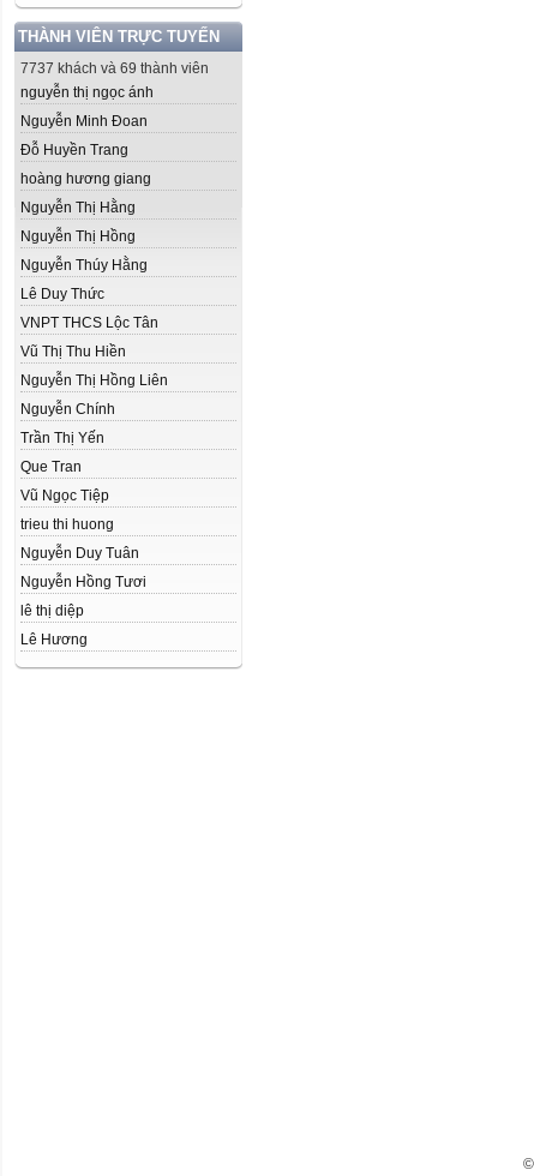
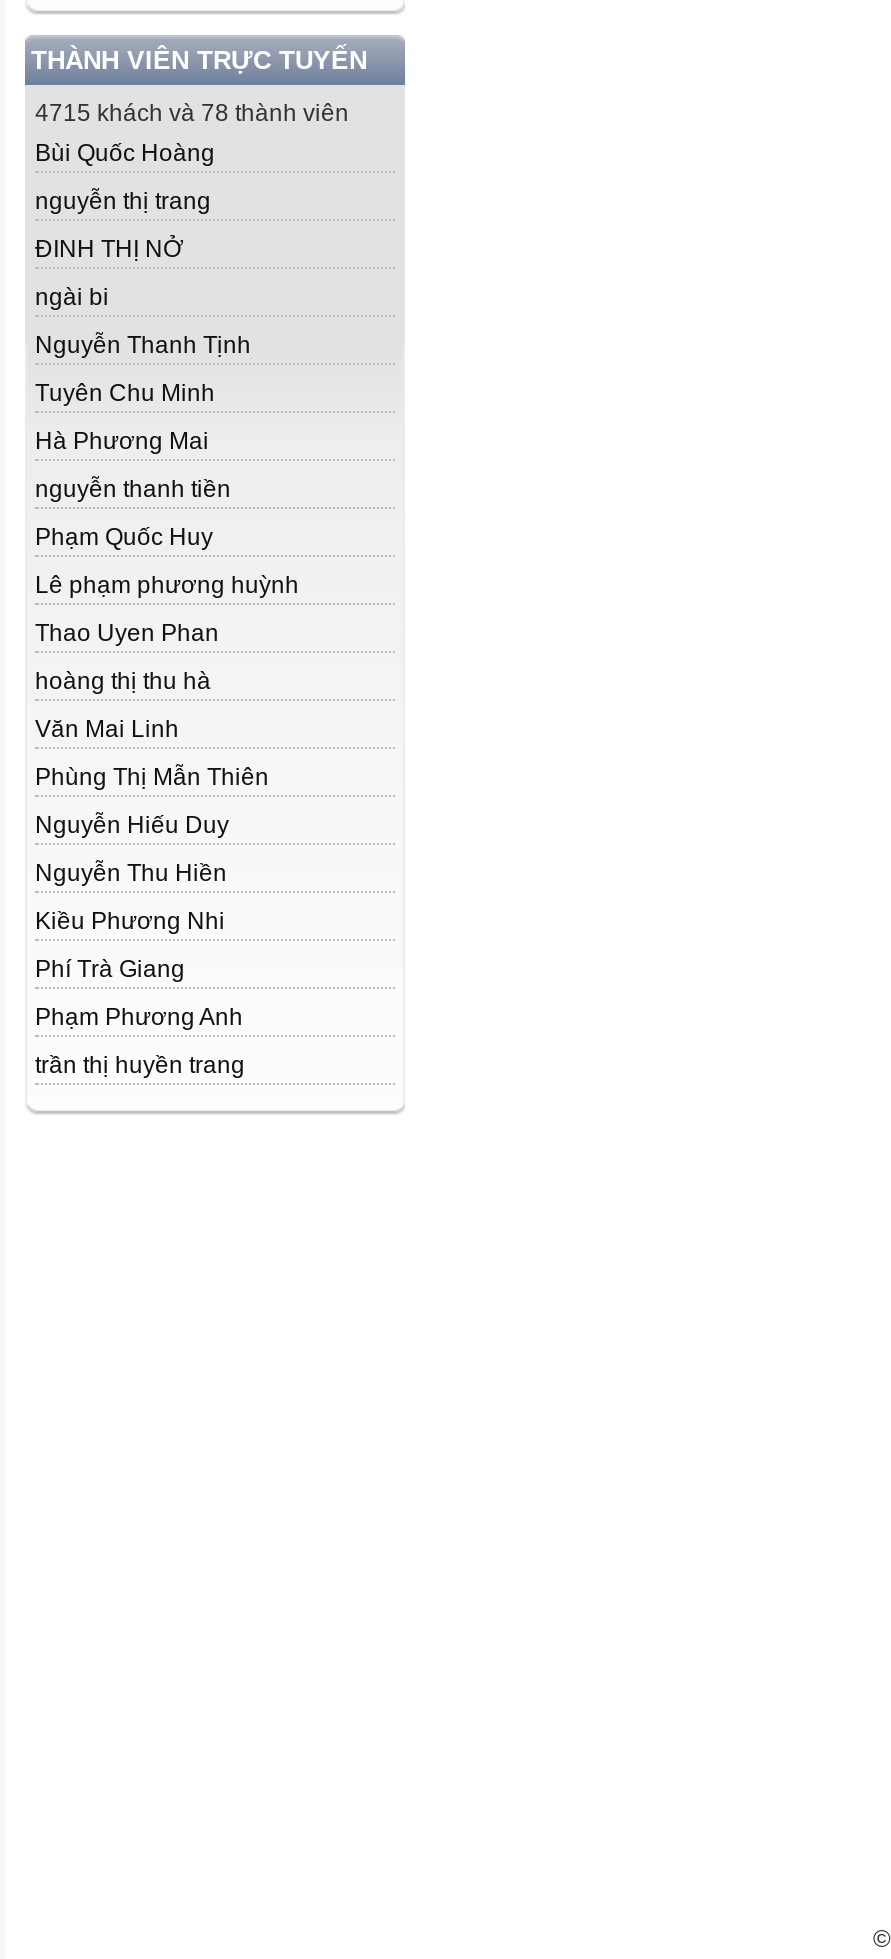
[20,60,209,101] 7737 khách và 69 thành viên | nguyễn thị ngọc ánh -> [35,99,349,167] 4715 khách và 78 thành viên | Bùi Quốc Hoàng
[20,113,148,130] Nguyễn Minh Đoan -> [35,187,211,215] nguyễn thị trang
[20,142,128,158] Đỗ Huyền Trang -> [35,235,183,263] ĐINH THỊ NỞ
[20,170,151,187] hoàng hương giang -> [35,283,109,311] ngài bi
[20,199,136,216] Nguyễn Thị Hằng -> [35,331,251,359] Nguyễn Thanh Tịnh
[20,228,136,245] Nguyễn Thị Hồng -> [35,379,215,407] Tuyên Chu Minh
[20,257,148,274] Nguyễn Thúy Hằng -> [35,427,209,455] Hà Phương Mai
[20,286,104,302] Lê Duy Thức -> [35,475,231,503] nguyễn thanh tiền
[20,314,158,331] VNPT THCS Lộc Tân -> [35,523,213,551] Phạm Quốc Huy
[20,343,126,360] Vũ Thị Thu Hiền -> [35,571,299,599] Lê phạm phương huỳnh
[20,372,168,389] Nguyễn Thị Hồng Liên -> [35,619,219,647] Thao Uyen Phan
[20,401,115,418] Nguyễn Chính -> [35,667,211,695] hoàng thị thu hà
[20,430,104,446] Trần Thị Yến -> [35,715,179,743] Văn Mai Linh
[20,458,82,475] Que Tran -> [35,763,269,791] Phùng Thị Mẫn Thiên
[20,487,109,504] Vũ Ngọc Tiệp -> [35,811,229,839] Nguyễn Hiếu Duy
[20,516,114,533] trieu thi huong -> [35,859,227,887] Nguyễn Thu Hiền
[20,545,139,562] Nguyễn Duy Tuân -> [35,907,225,935] Kiều Phương Nhi
[20,574,146,590] Nguyễn Hồng Tươi -> [35,955,185,983] Phí Trà Giang
[20,602,84,619] lê thị diệp -> [35,1003,243,1031] Phạm Phương Anh
[20,631,88,648] Lê Hương -> [35,1051,245,1079] trần thị huyền trang

